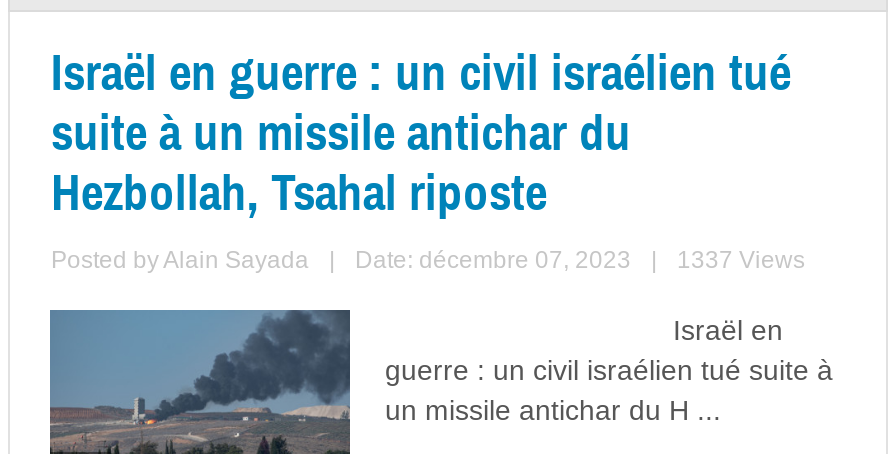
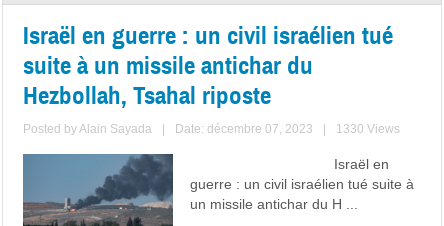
[677,246,805,274] 1337 Views -> [336,122,400,136] 1330 Views

